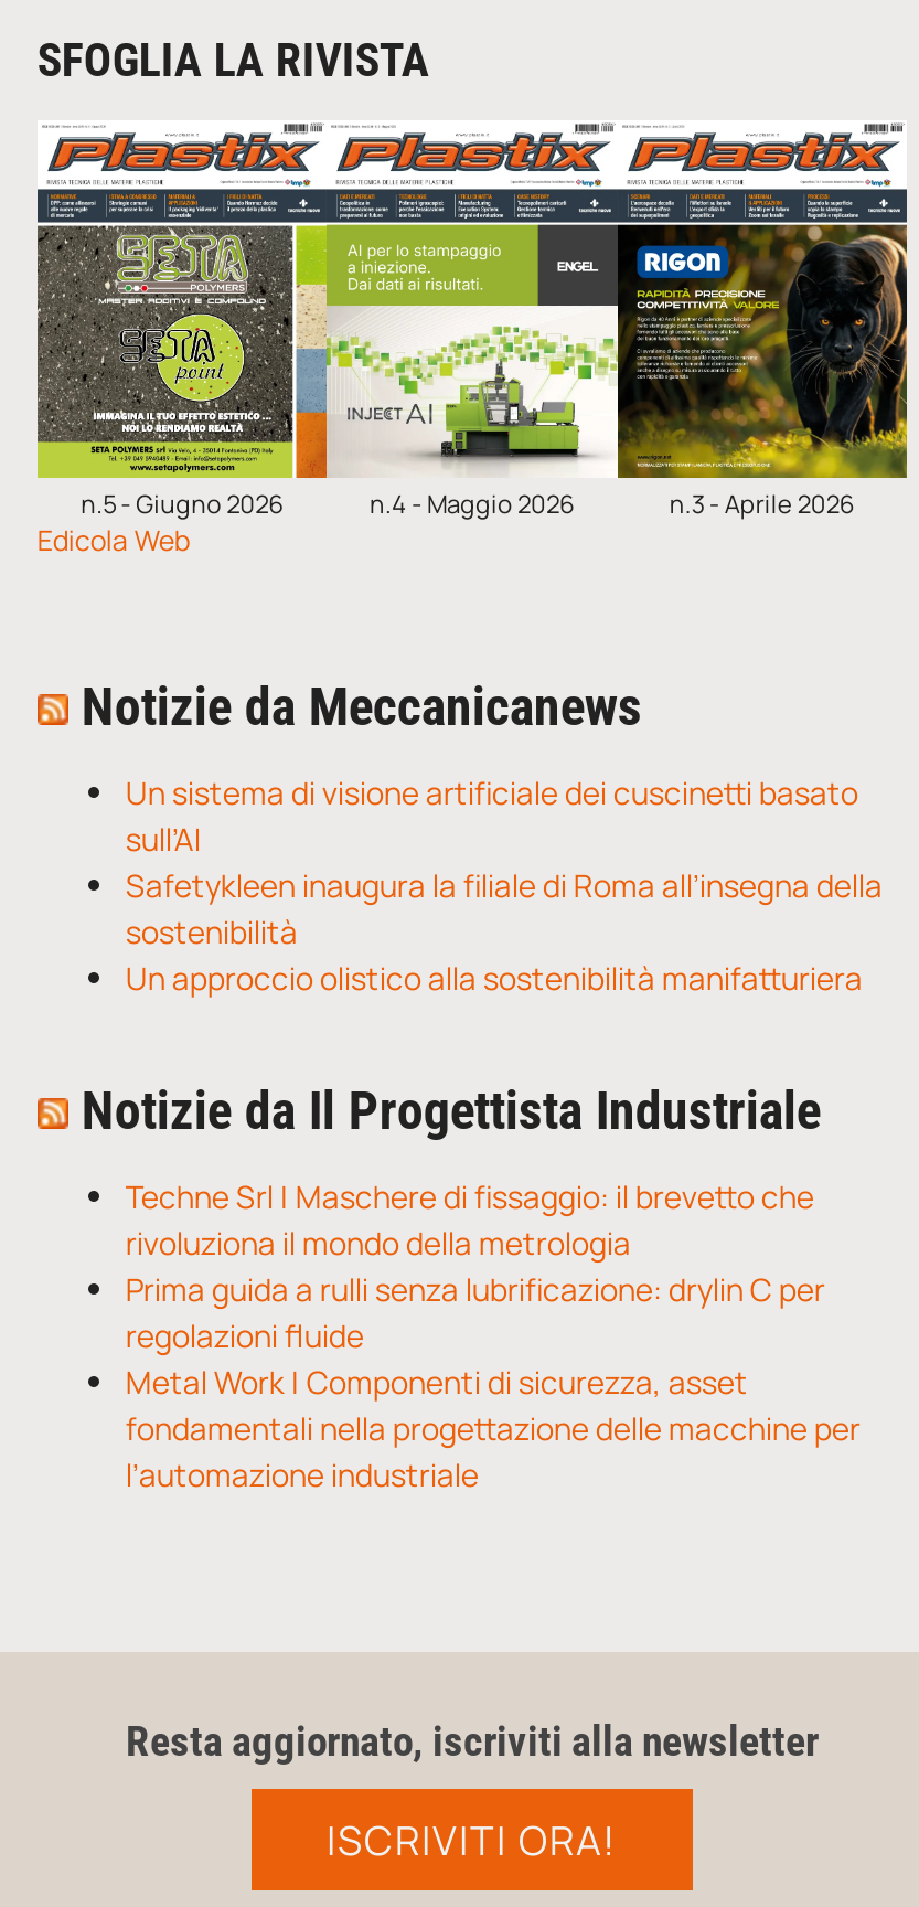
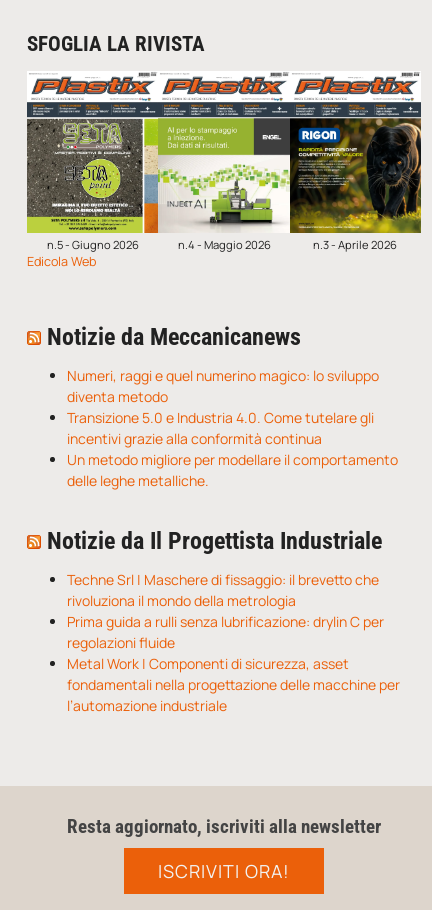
[126,771,882,998] Un sistema di visione artificiale dei cuscinetti basato | sull’AI | Safetykleen inaugura la filiale di Roma all’insegna della | sostenibilità | Un approccio olistico alla sostenibilità manifatturiera -> [67,366,398,490] Numeri, raggi e quel numerino magico: lo sviluppo | diventa metodo | Transizione 5.0 e Industria 4.0. Come tutelare gli | incentivi grazie alla conformità continua | Un metodo migliore per modellare il comportamento | delle leghe metalliche.

